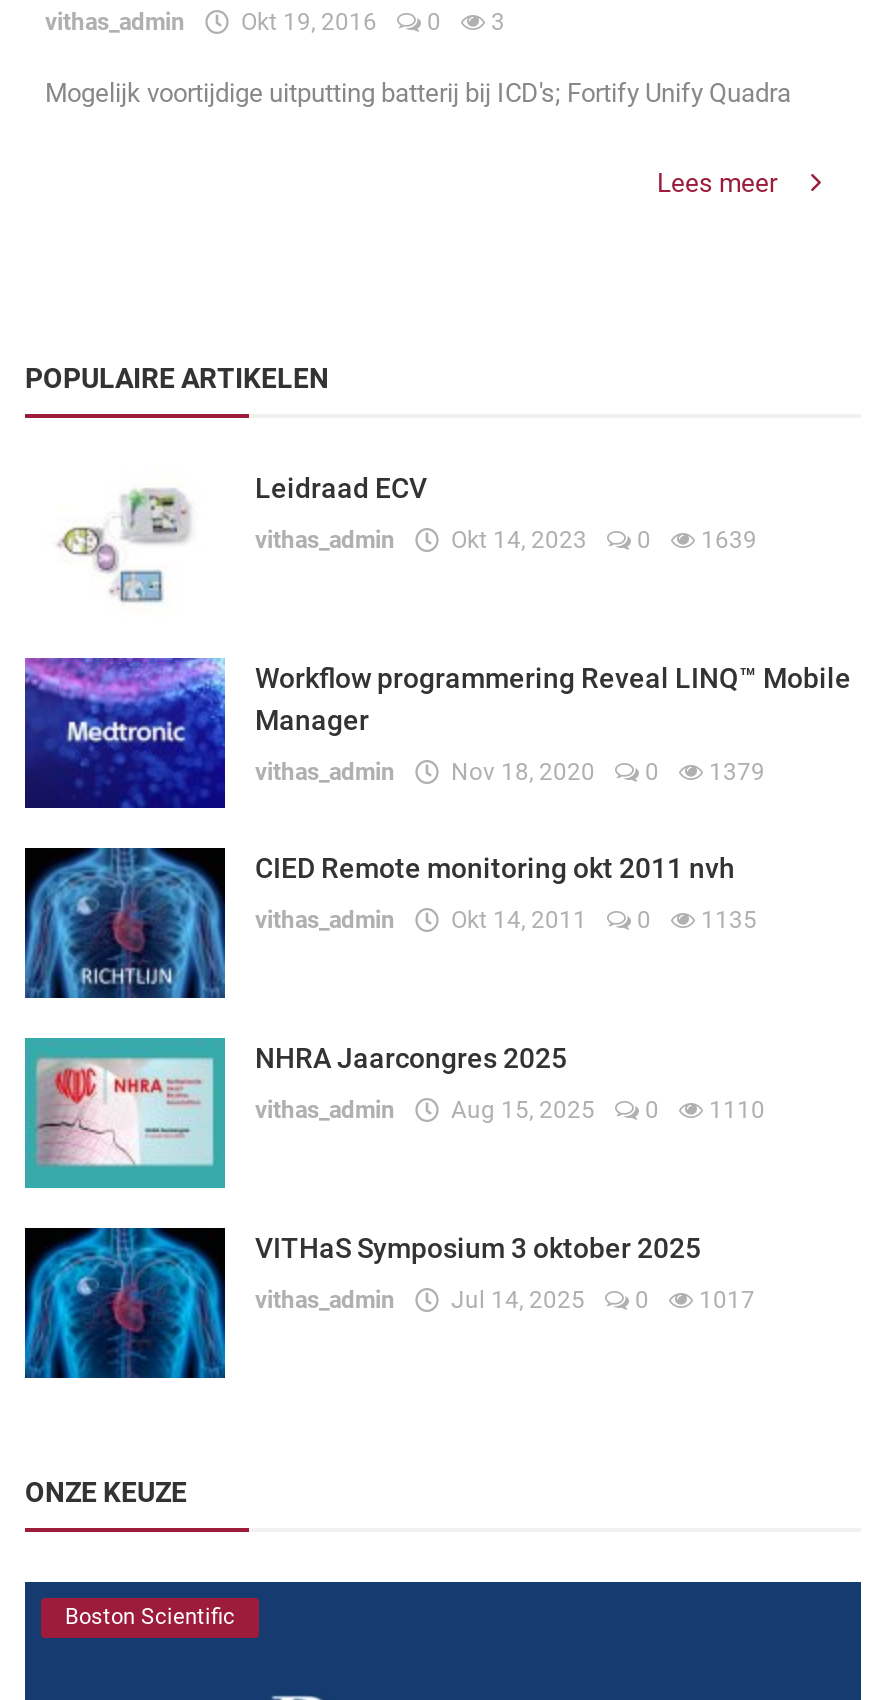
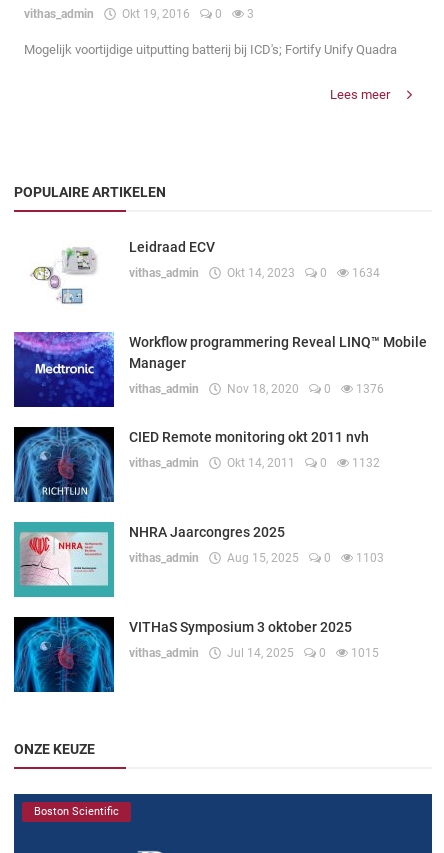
[255,527,757,555] vithas_admin Okt 14, 2023 0 1639 -> [129,266,380,280] vithas_admin Okt 14, 2023 0 1634
[255,759,765,787] vithas_admin Nov 18, 2020 0 1379 -> [129,382,384,396] vithas_admin Nov 18, 2020 0 1376
[255,907,757,935] vithas_admin Okt 14, 2011 0 1135 -> [129,456,380,470] vithas_admin Okt 14, 2011 0 1132
[255,1097,765,1125] vithas_admin Aug 15, 2025 0 1110 -> [129,551,384,565] vithas_admin Aug 15, 2025 0 1103
[255,1287,755,1315] vithas_admin Jul 14, 2025 0 1017 -> [129,646,379,660] vithas_admin Jul 14, 2025 0 1015

